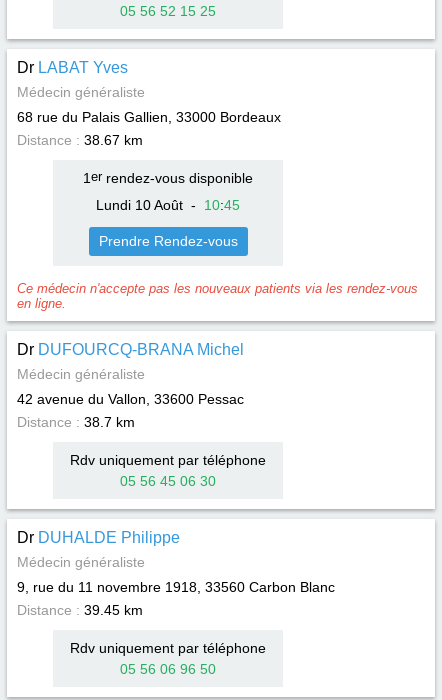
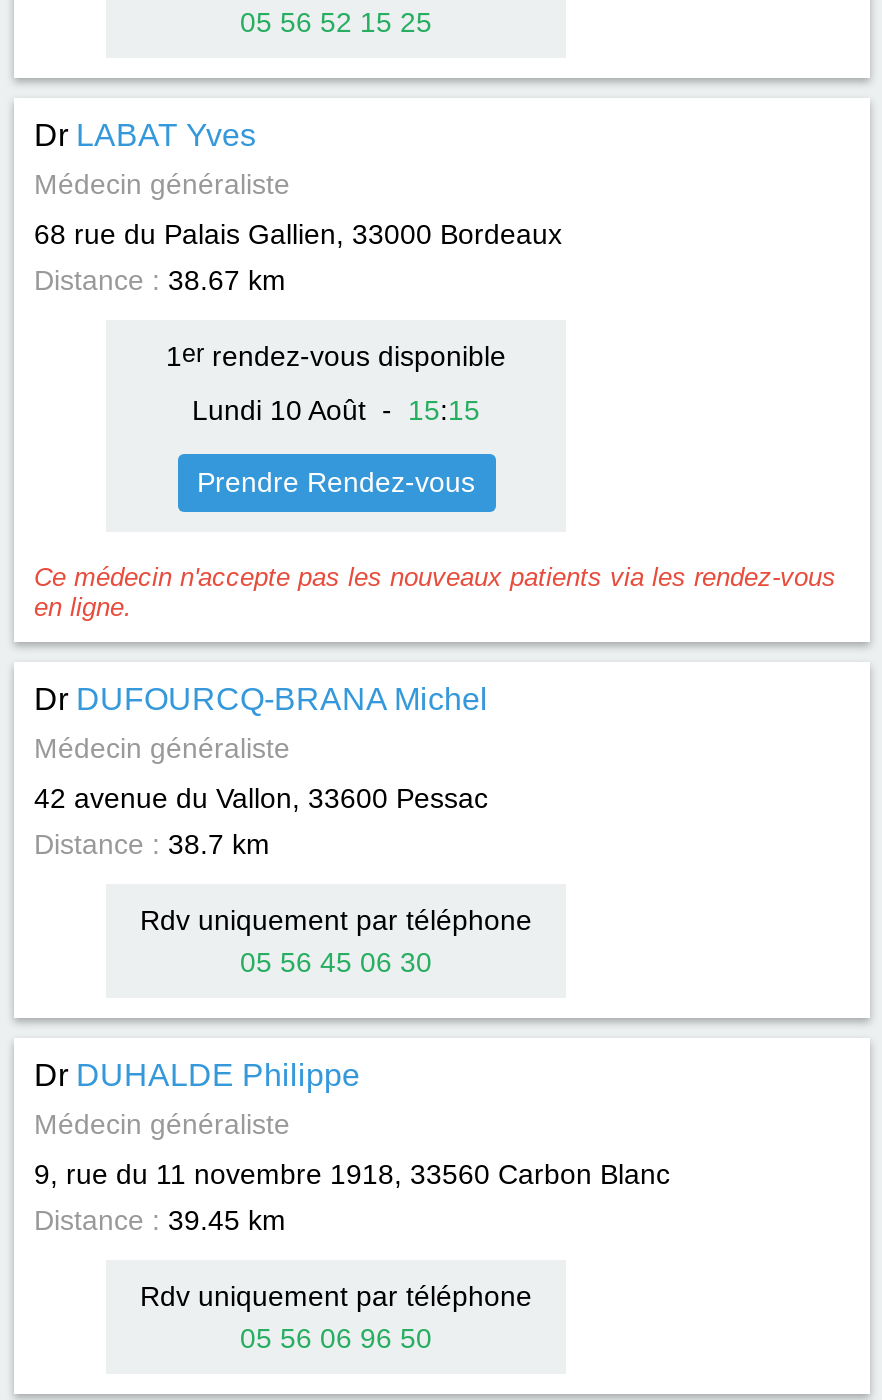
[96,197,240,213] Lundi 10 Août - 10:45 -> [192,394,480,426] Lundi 10 Août - 15:15

